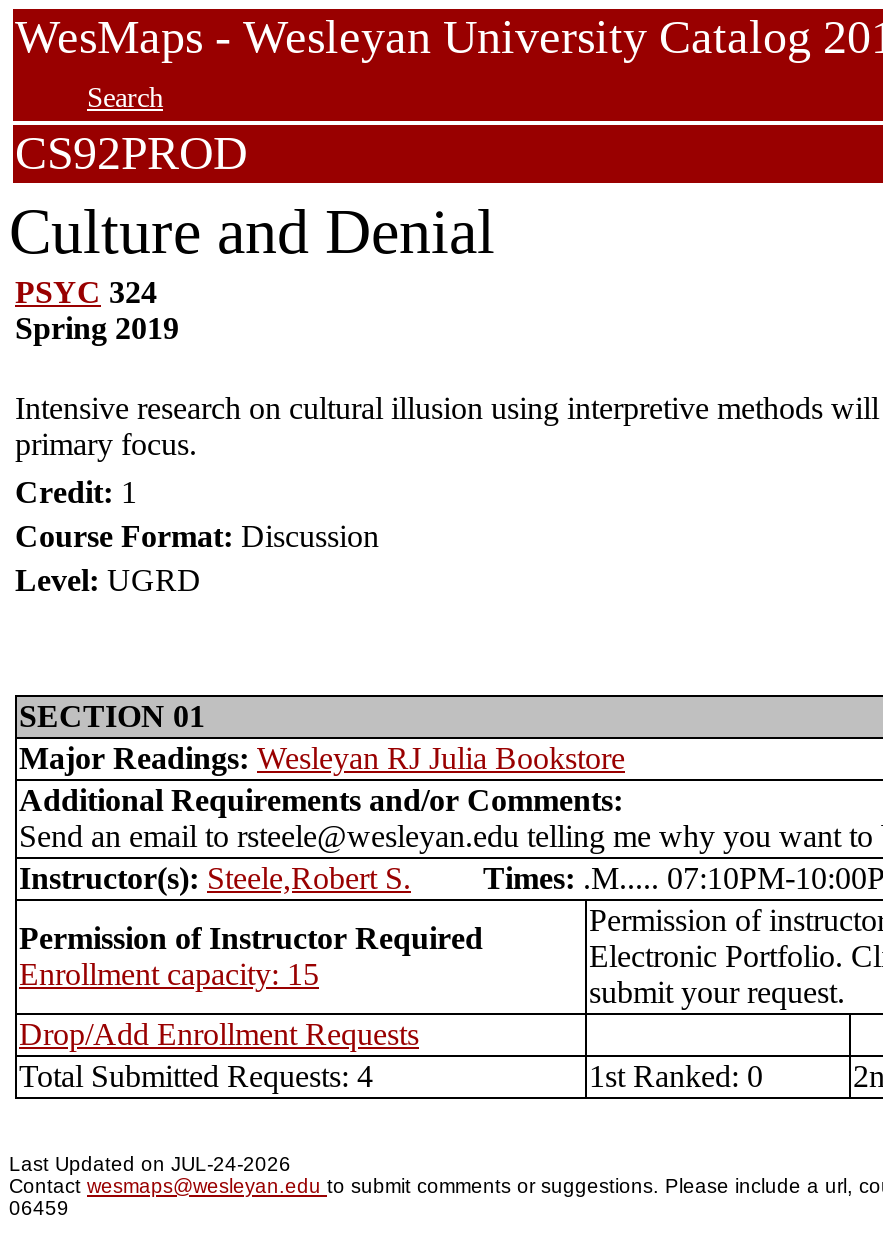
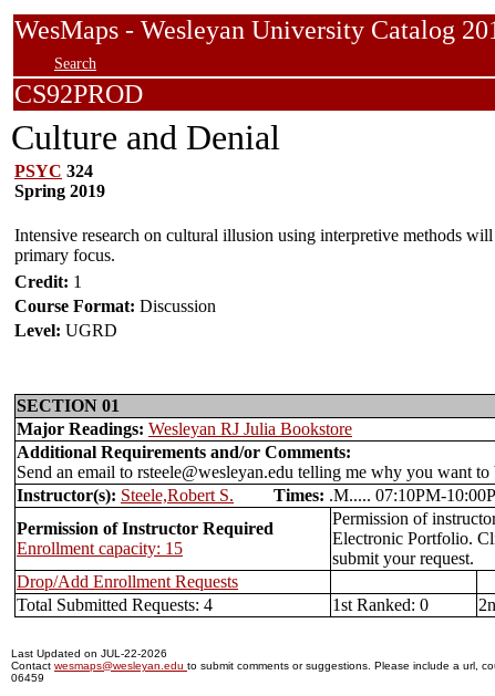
[9,1153,291,1175] Last Updated on JUL-24-2026 -> [11,647,167,659] Last Updated on JUL-22-2026

